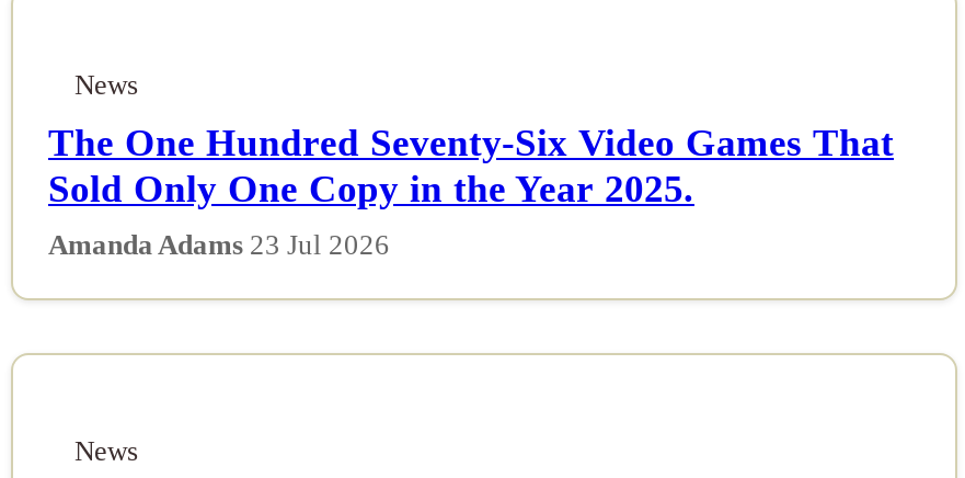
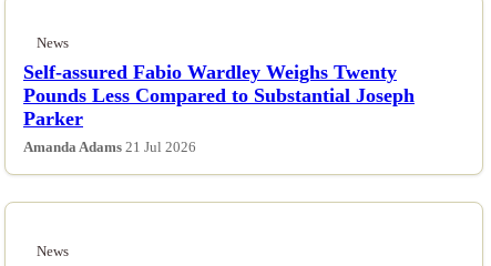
[48,121,894,261] The One Hundred Seventy-Six Video Games That | Sold Only One Copy in the Year 2025. | Amanda Adams 23 Jul 2026 -> [23,61,415,155] Self-assured Fabio Wardley Weighs Twenty | Pounds Less Compared to Substantial Joseph | Parker | Amanda Adams 21 Jul 2026

